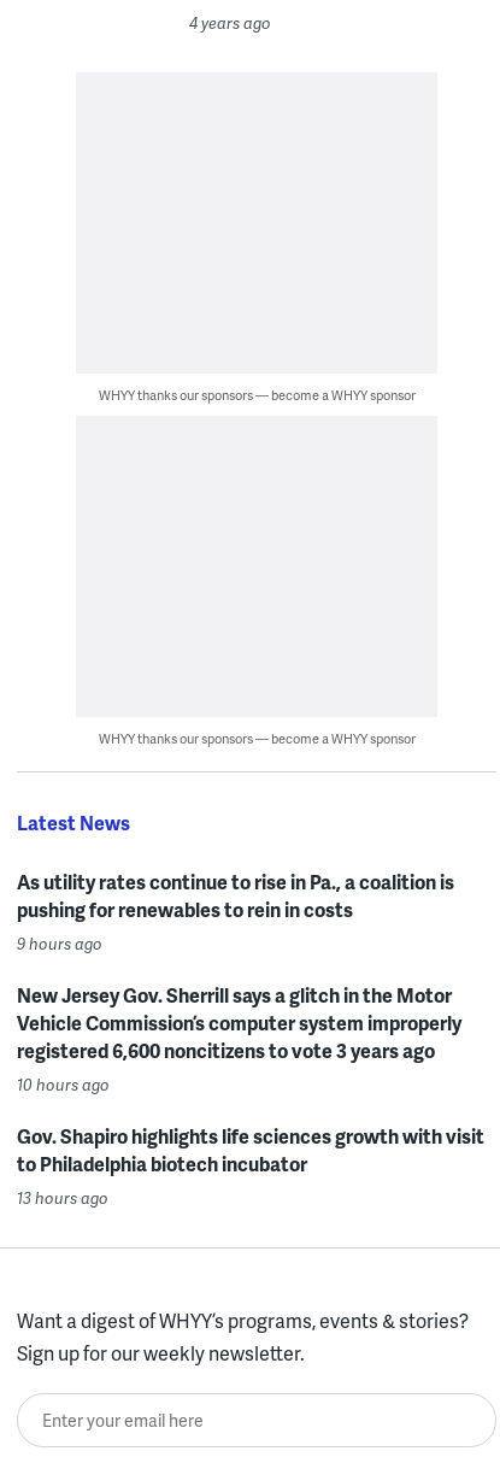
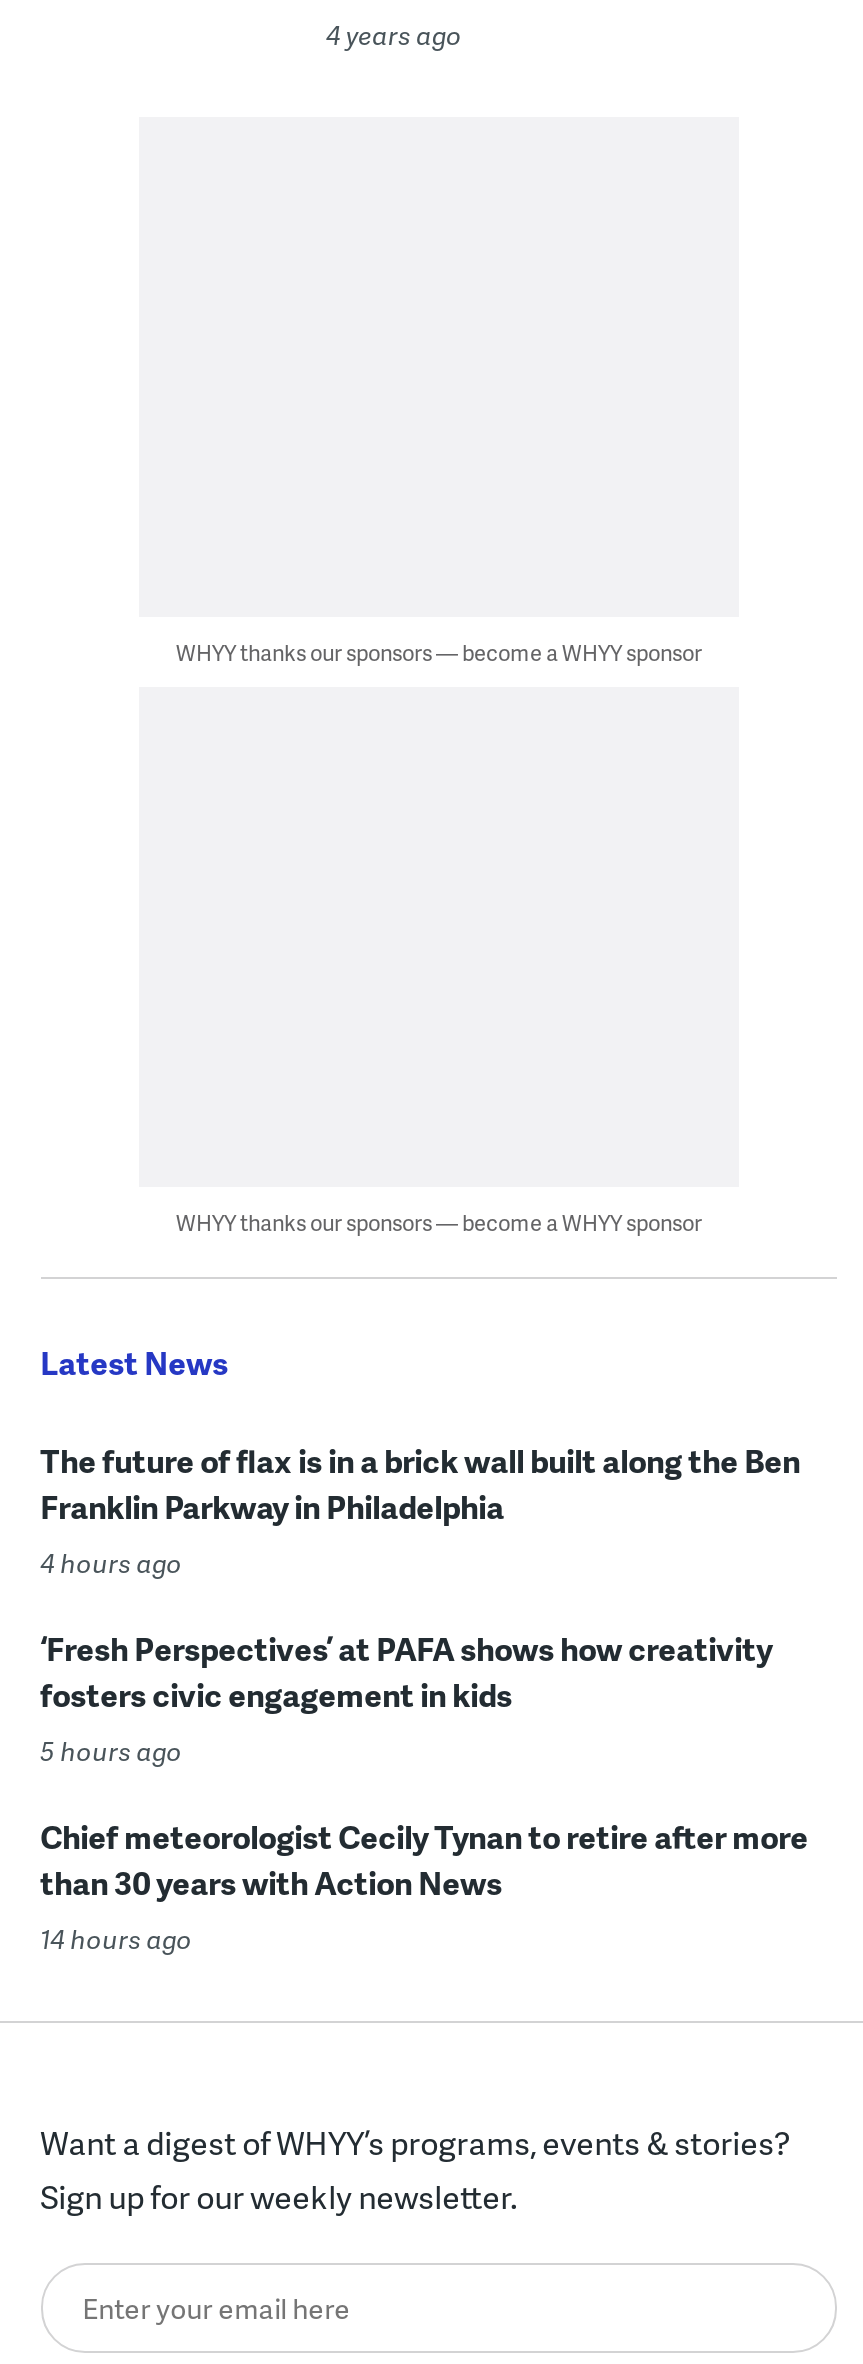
[16,867,454,954] As utility rates continue to rise in Pa., a coalition is | pushing for renewables to rein in costs | 9 hours ago -> [40,1437,800,1581] The future of flax is in a brick wall built along the Ben | Franklin Parkway in Philadelphia | 4 hours ago
[16,981,461,1095] New Jersey Gov. Sherrill says a glitch in the Motor | Vehicle Commission’s computer system improperly | registered 6,600 noncitizens to vote 3 years ago | 10 hours ago -> [40,1625,772,1769] ‘Fresh Perspectives’ at PAFA shows how creativity | fosters civic engagement in kids | 5 hours ago
[16,1122,484,1209] Gov. Shapiro highlights life sciences growth with visit | to Philadelphia biotech incubator | 13 hours ago -> [40,1813,808,1957] Chief meteorologist Cecily Tynan to retire after more | than 30 years with Action News | 14 hours ago

